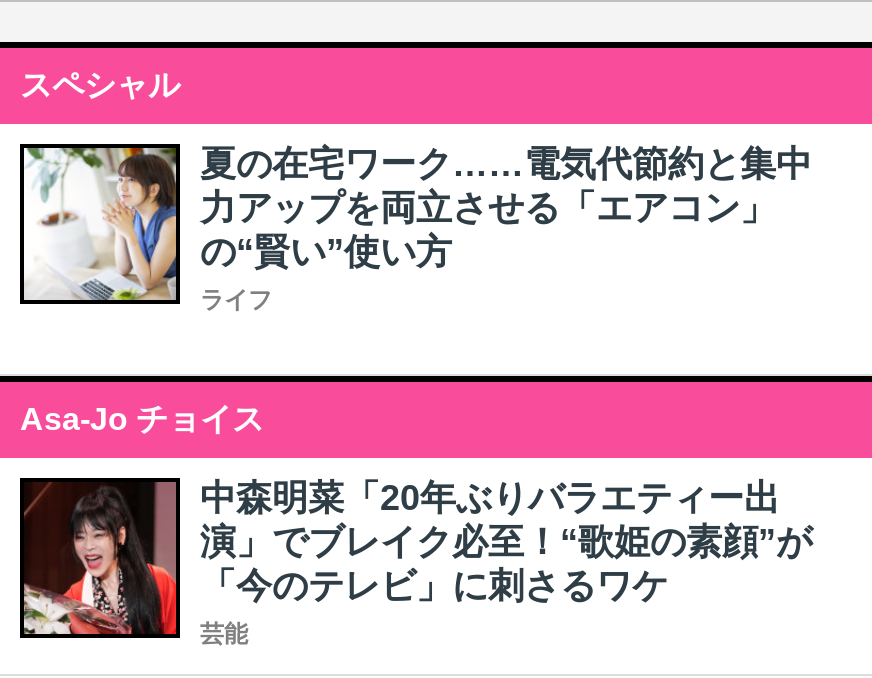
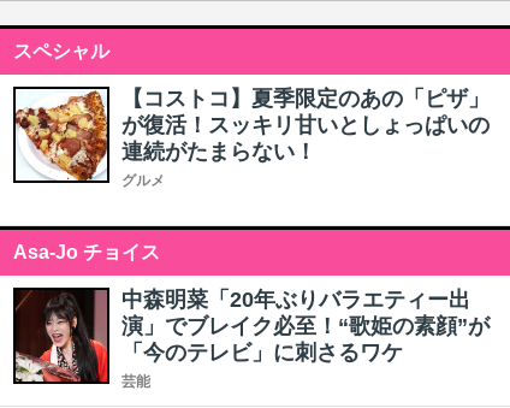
[24,144,812,314] [image] | 夏の在宅ワーク……電気代節約と集中 | 力アップを両立させる「エアコン」 | の“賢い”使い方 | ライフ -> [14,87,490,189] [image] | 【コストコ】夏季限定のあの「ピザ」 | が復活！スッキリ甘いとしょっぱいの | 連続がたまらない！ | グルメ

